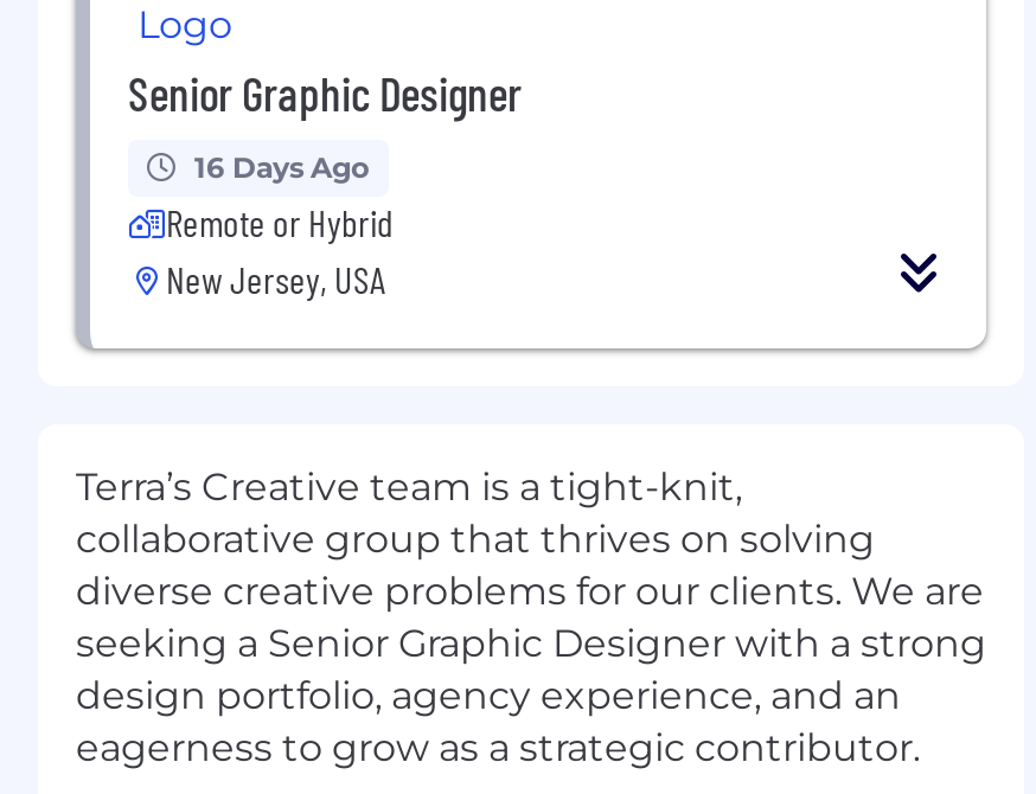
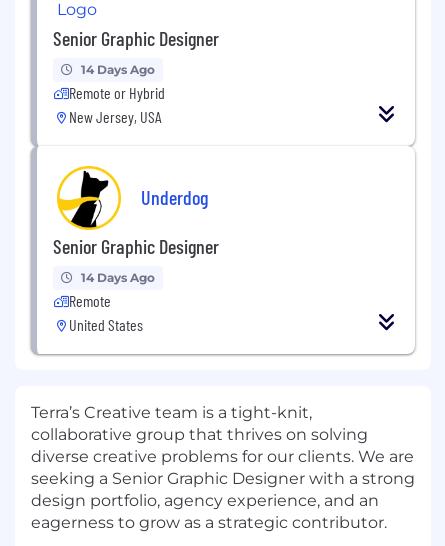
[194,150,370,185] 16 Days Ago -> [81,62,155,77] 14 Days Ago
none -> [53,165,219,334] [image] | Underdog | Senior Graphic Designer | 14 Days Ago | Remote | United States

